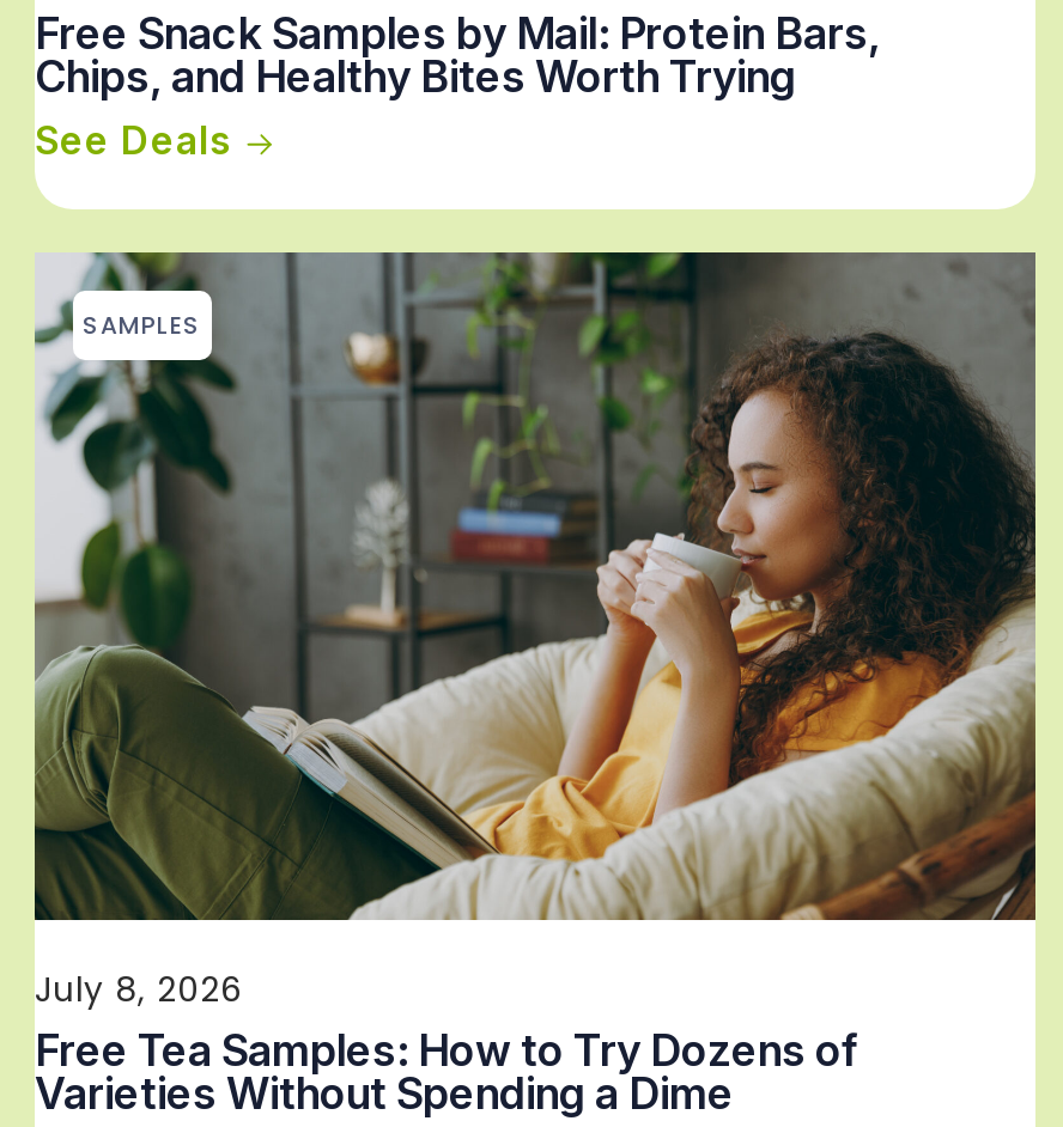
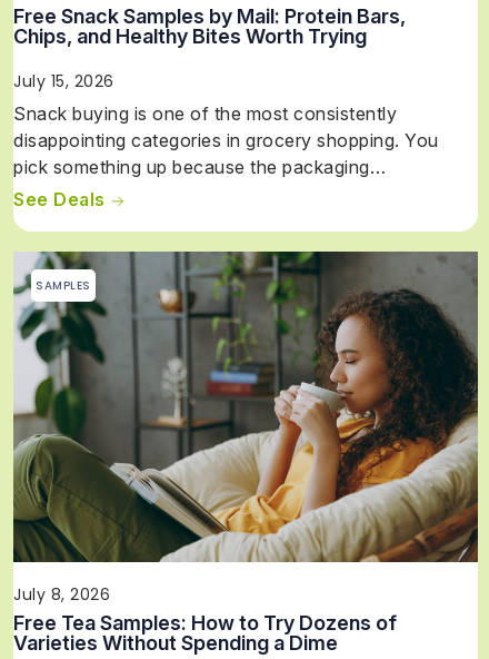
none -> [13,71,438,179] July 15, 2026 | Snack buying is one of the most consistently | disappointing categories in grocery shopping. You | pick something up because the packaging…

